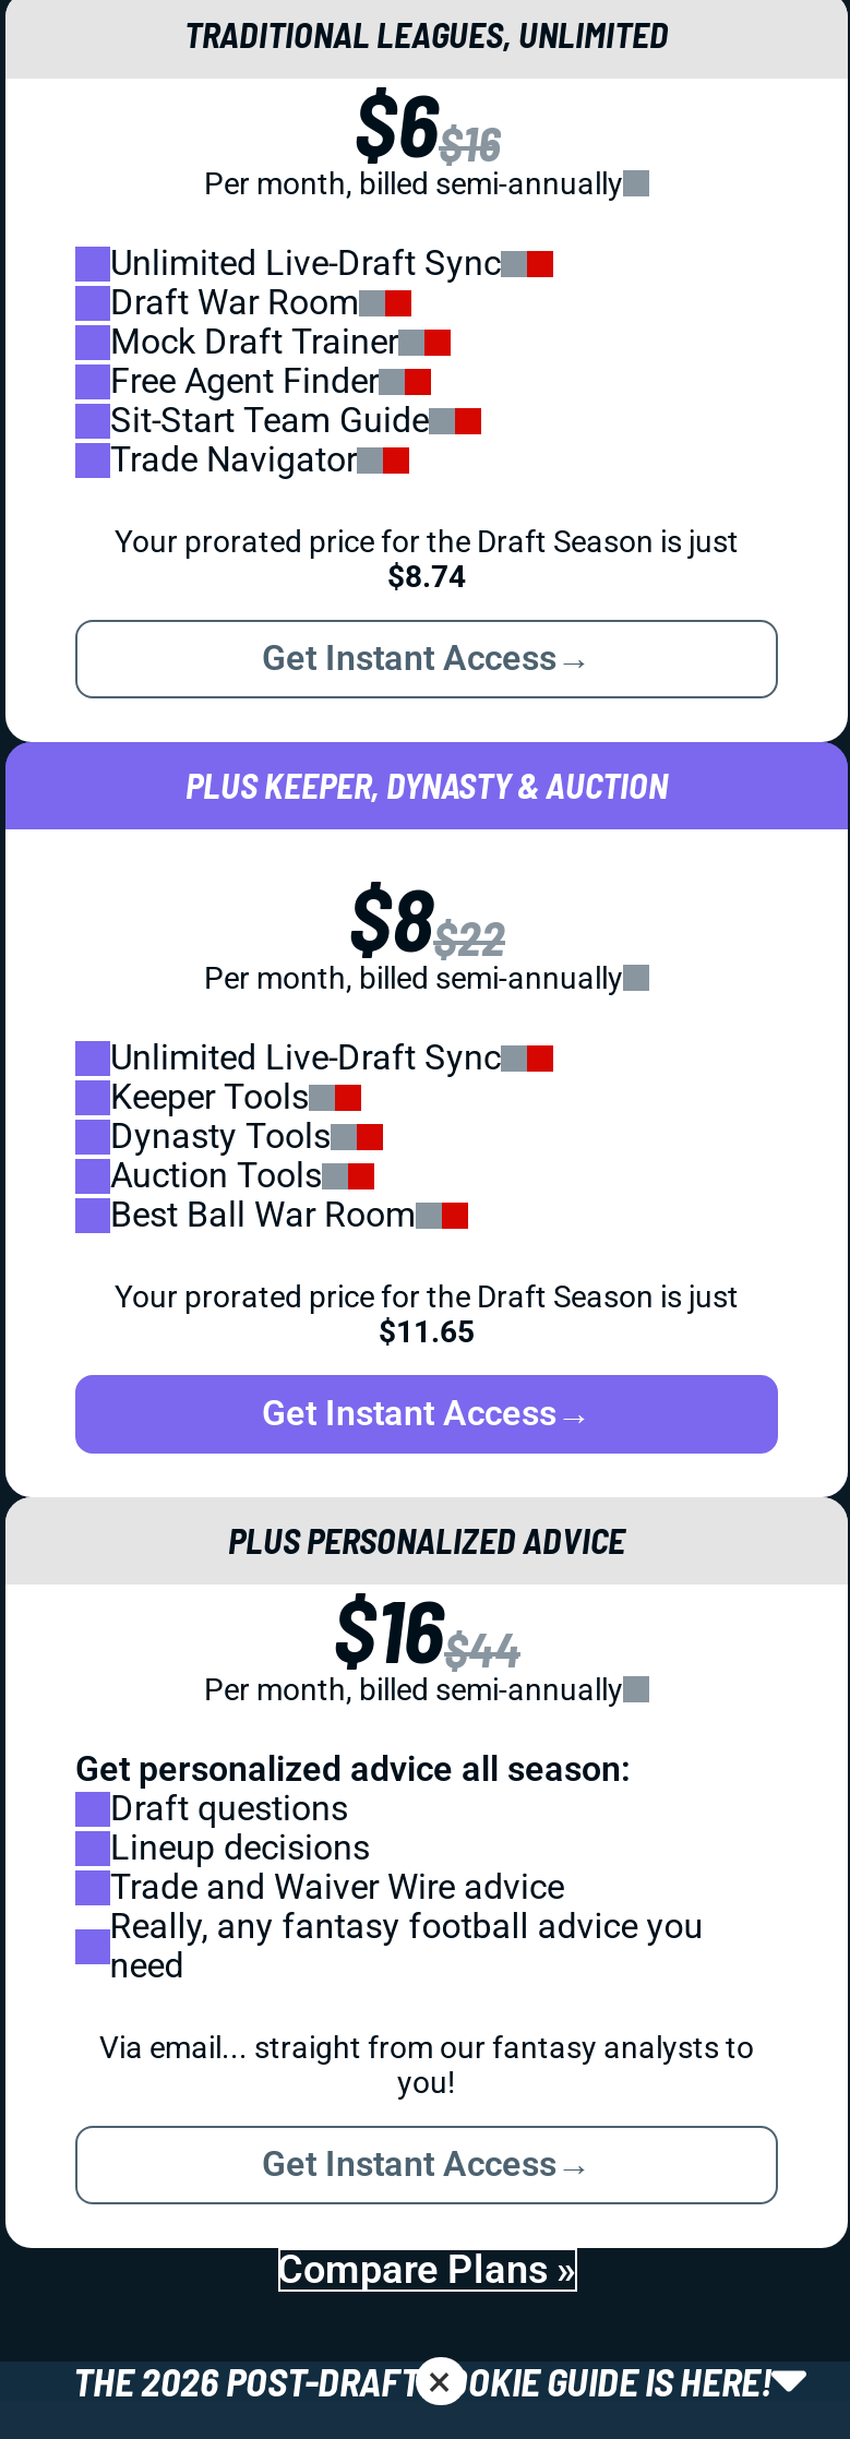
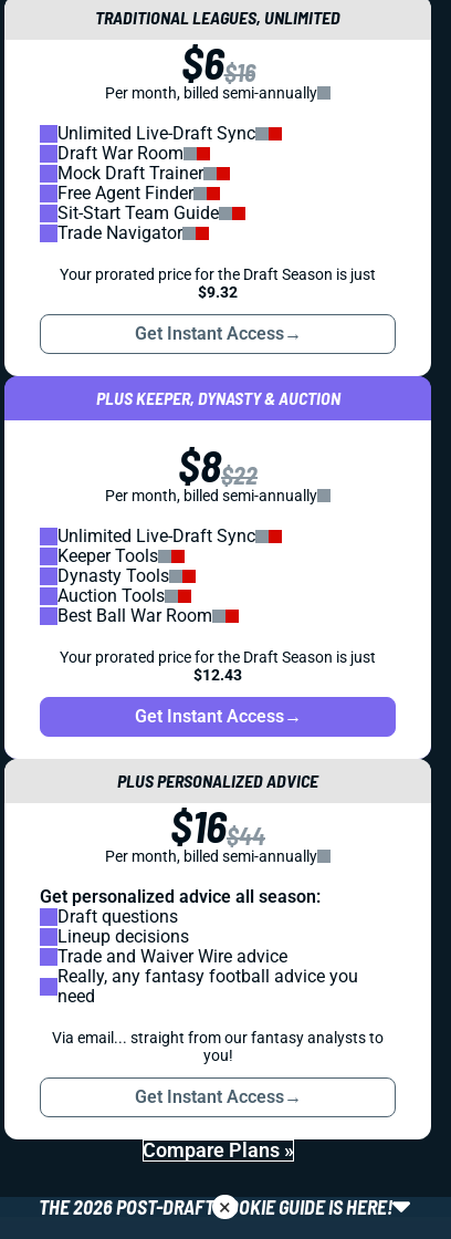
[387,559,466,594] $8.74 -> [198,283,238,301] $9.32
[379,1314,475,1349] $11.65 -> [193,666,242,684] $12.43

